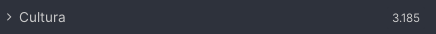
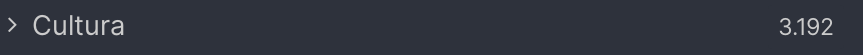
[392,11,420,25] 3.185 -> [778,13,834,41] 3.192

